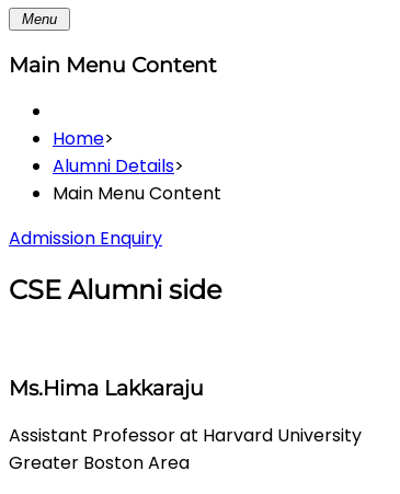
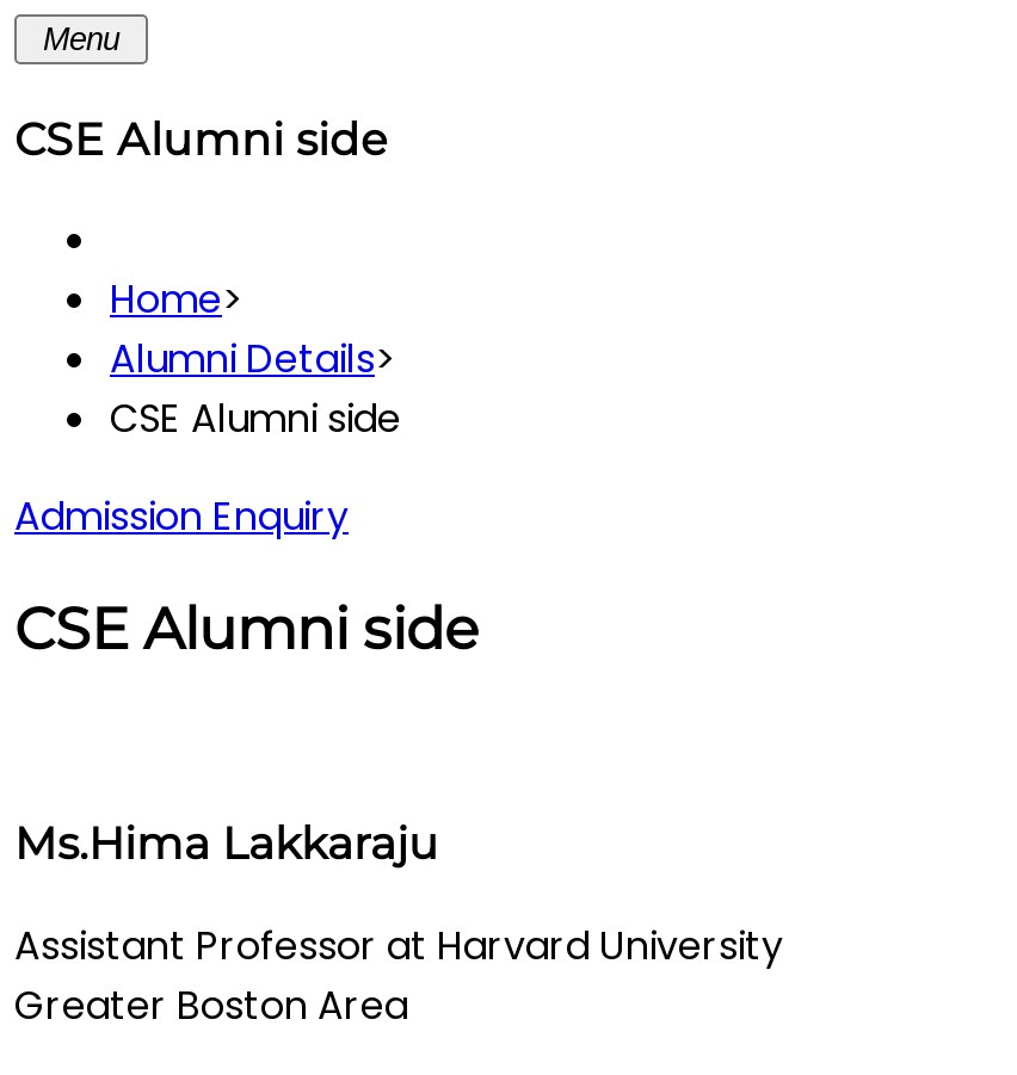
[9,52,217,77] Main Menu Content -> [14,111,387,166] CSE Alumni side
[53,181,221,206] Main Menu Content -> [110,392,401,447] CSE Alumni side

